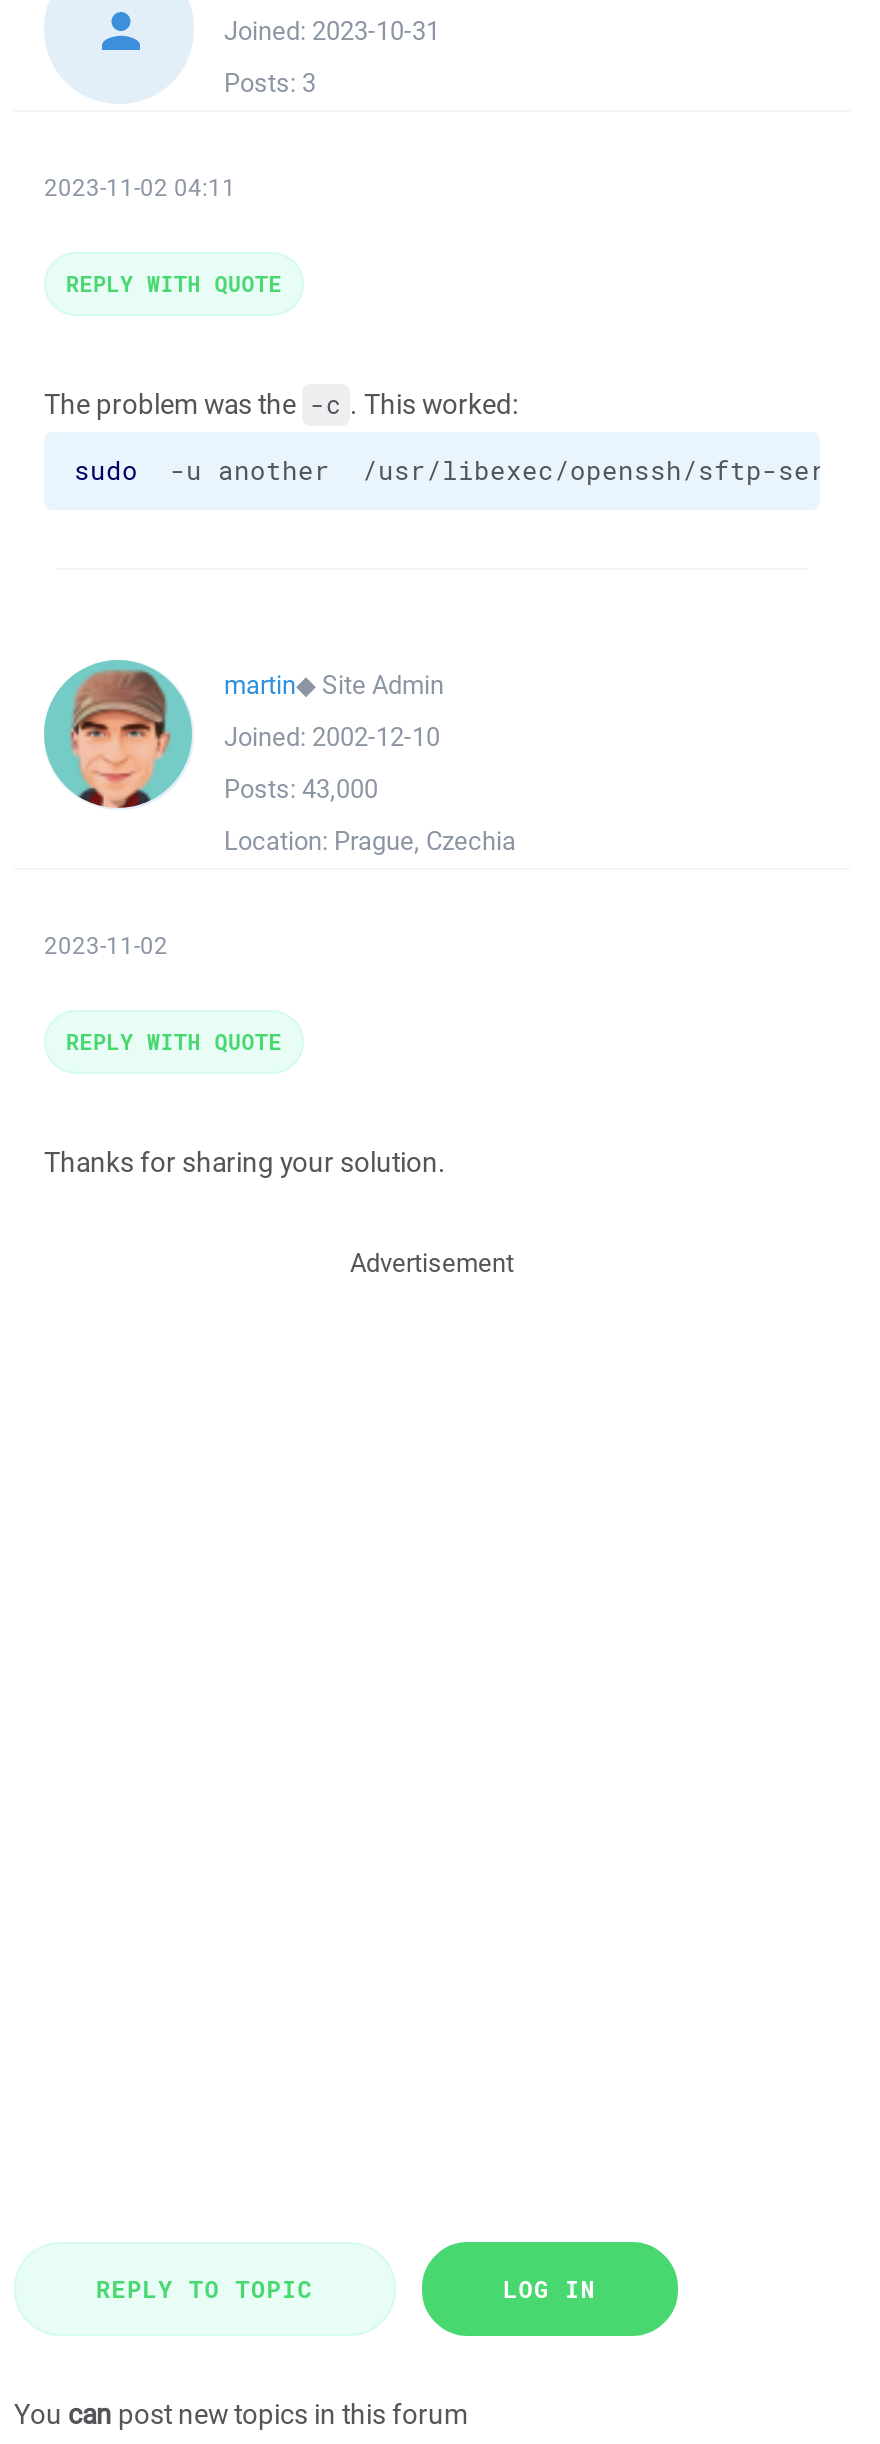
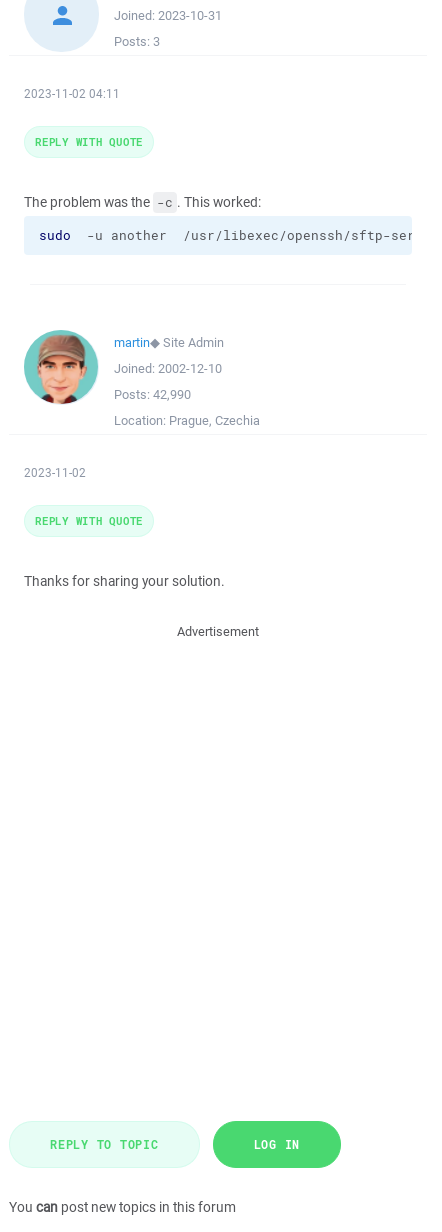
[224,772,378,806] Posts: 43,000 -> [114,386,191,403] Posts: 42,990

